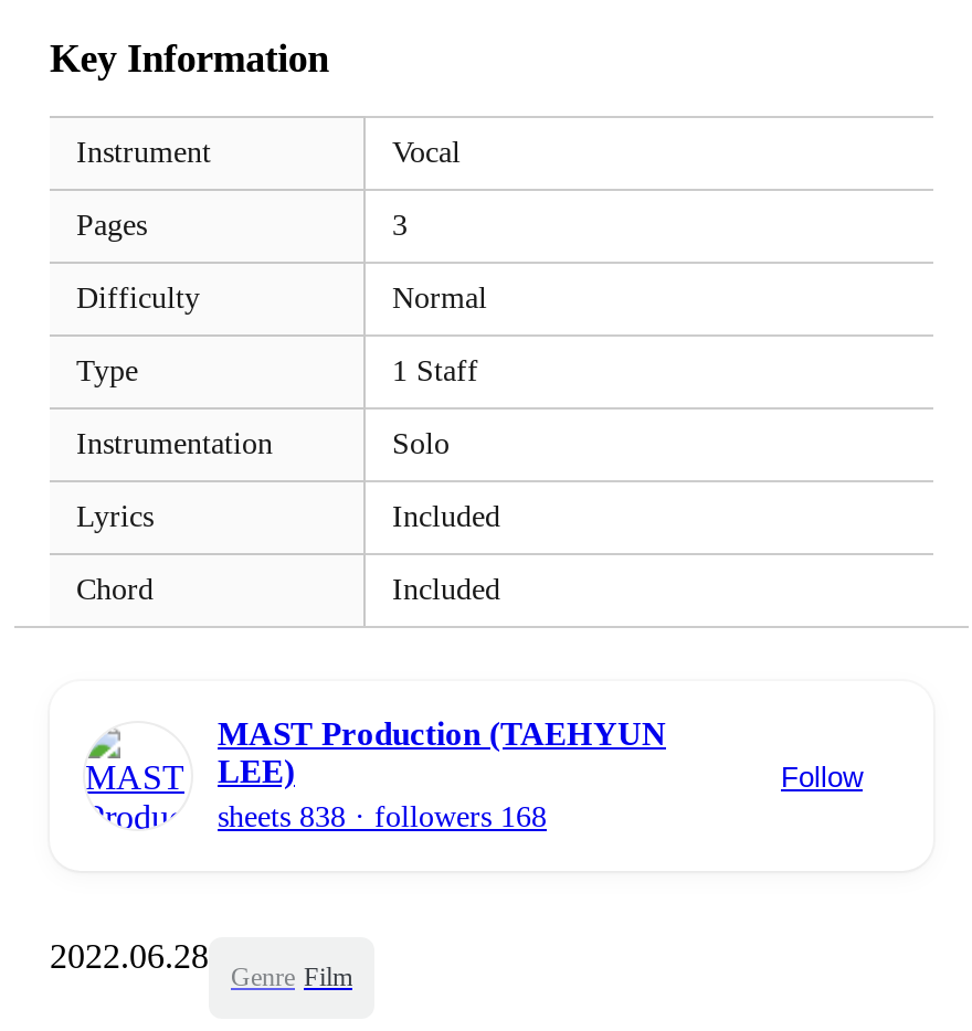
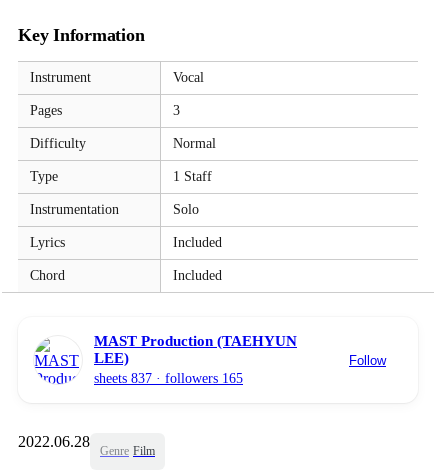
[218,801,547,834] sheets 838 · followers 168 -> [94,371,243,386] sheets 837 · followers 165

